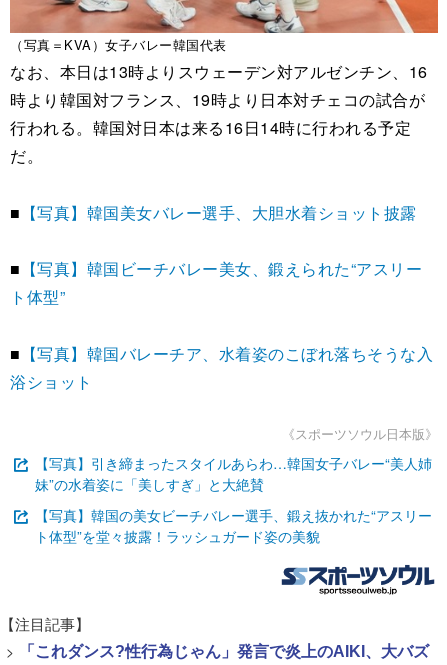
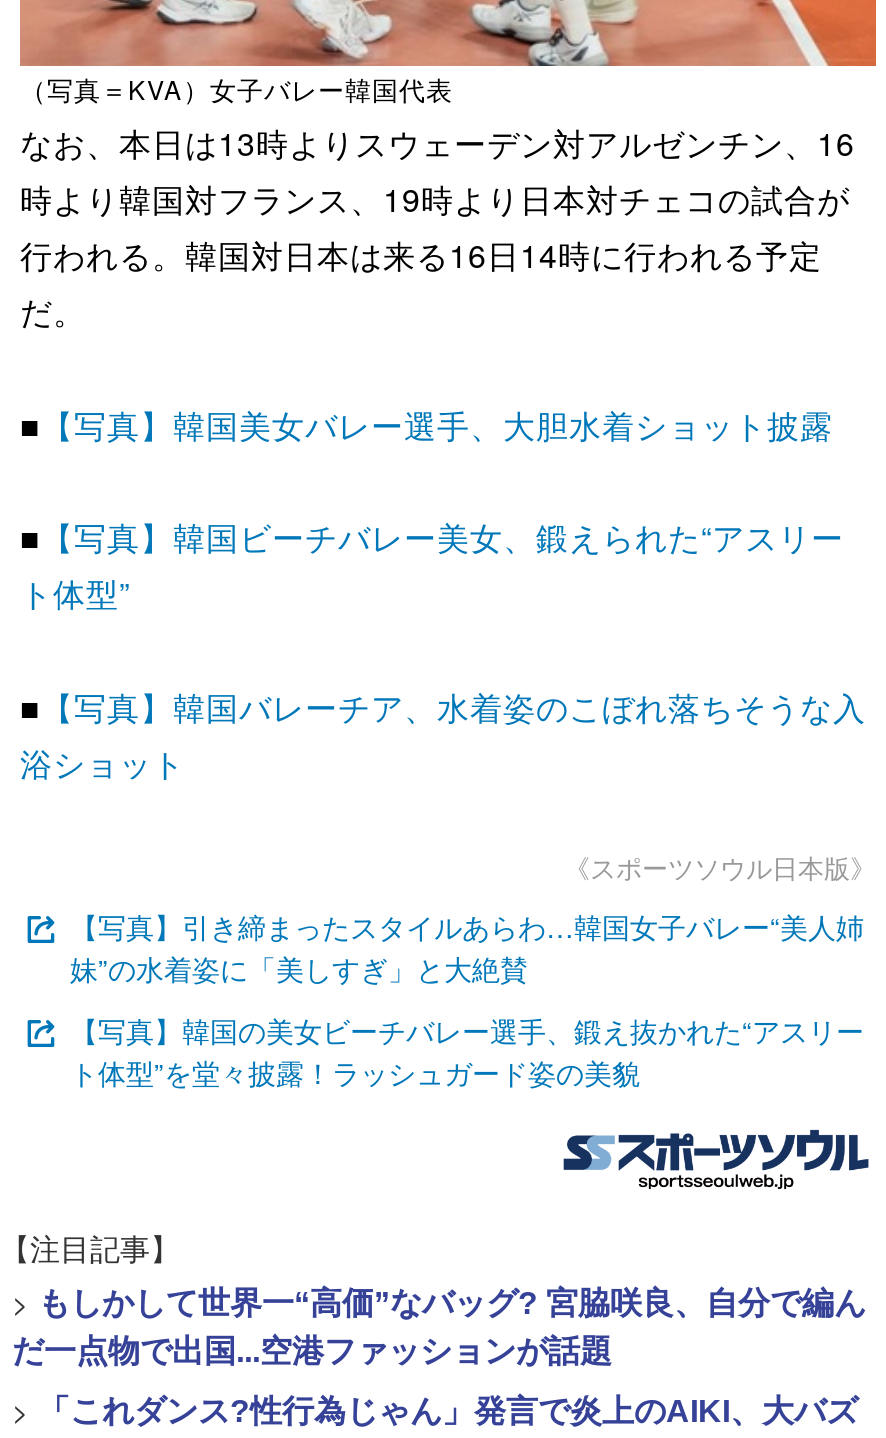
none -> [12,1283,866,1369] > もしかして世界一“高価”なバッグ? 宮脇咲良、自分で編ん | だ一点物で出国...空港ファッションが話題

